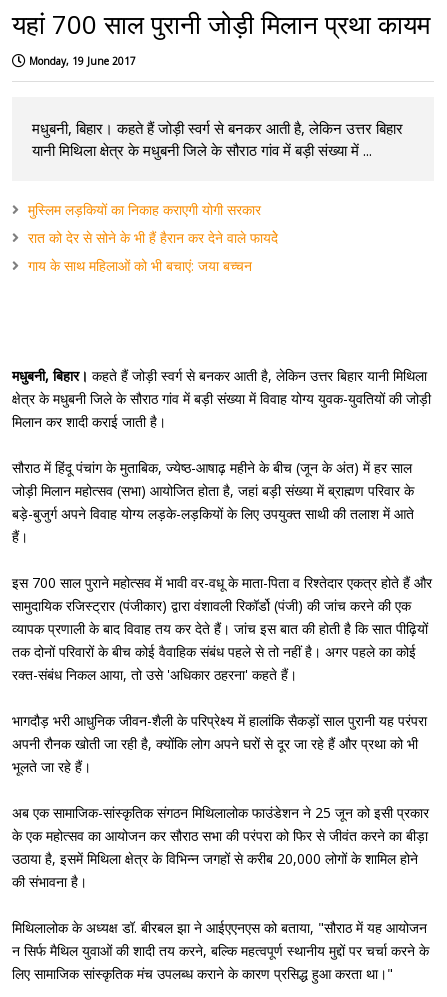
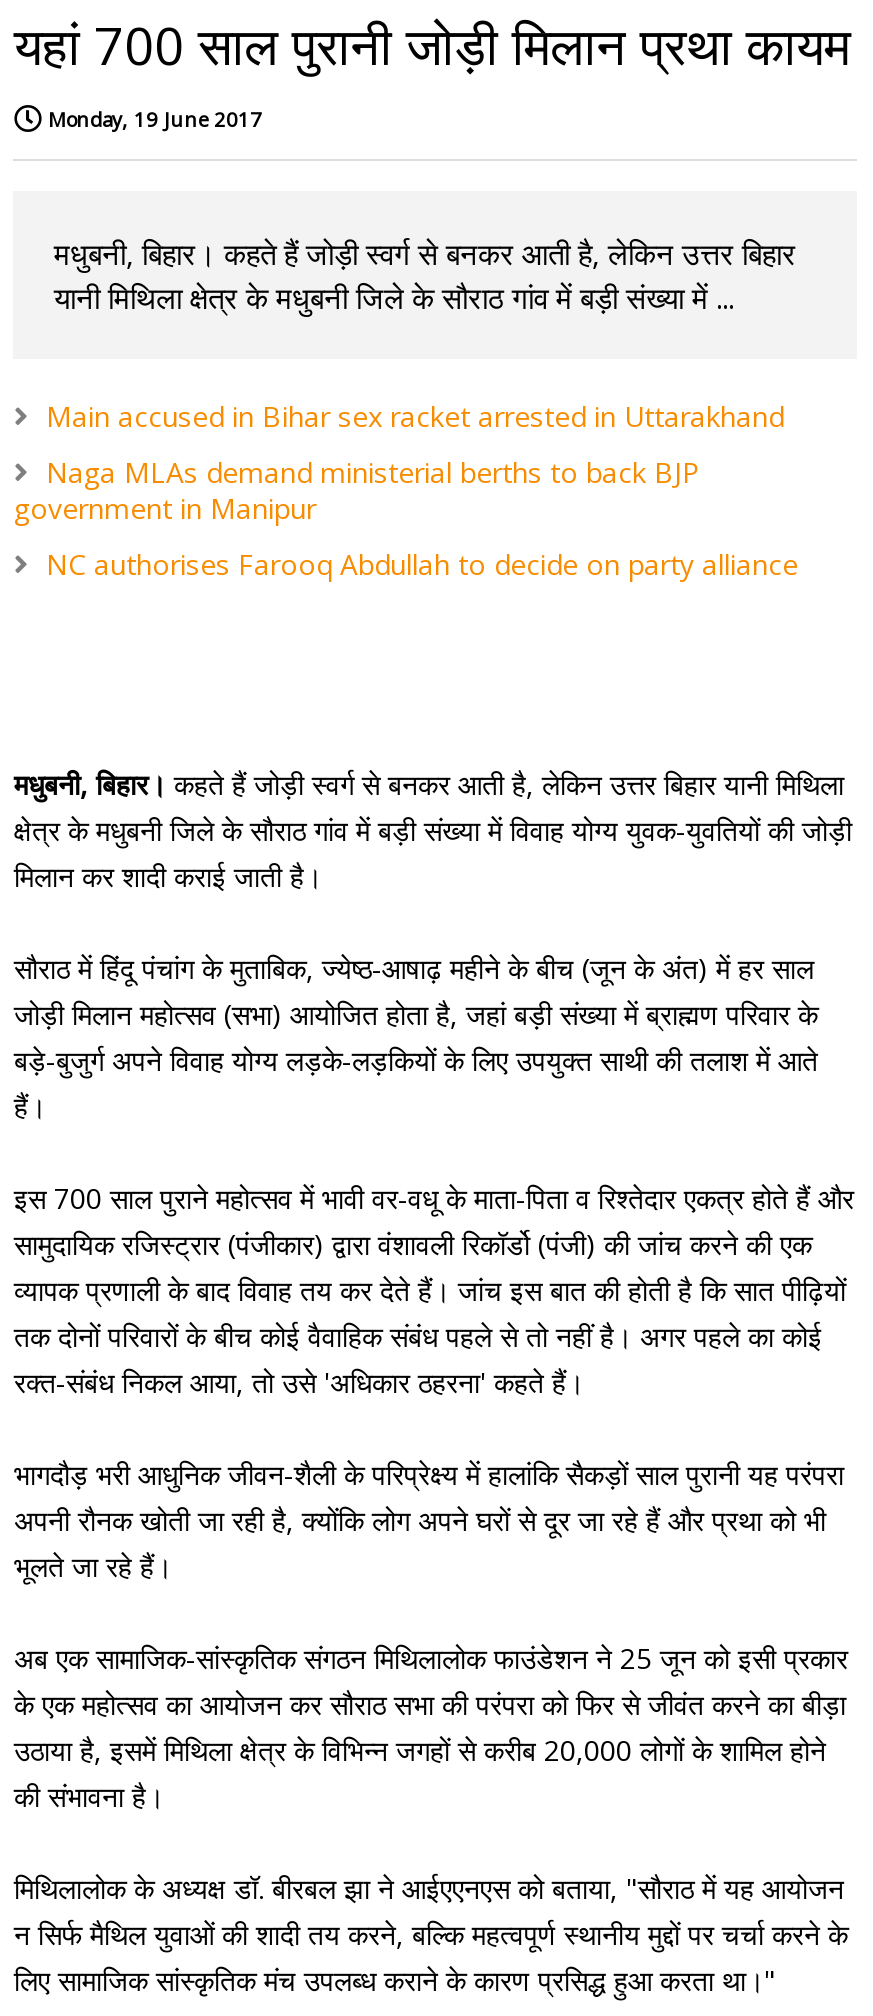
[28,200,261,219] मुस्लिम लड़कियों का निकाह कराएगी योगी सरकार -> [46,398,784,436] Main accused in Bihar sex racket arrested in Uttarakhand
[28,228,278,247] रात को देर से सोने के भी हैं हैरान कर देने वाले फायदेे -> [14,454,700,528] Naga MLAs demand ministerial berths to back BJP | government in Manipur
[28,256,252,275] गाय के साथ महिलाओं को भी बचाएं: जया बच्चन -> [46,546,798,584] NC authorises Farooq Abdullah to decide on party alliance

